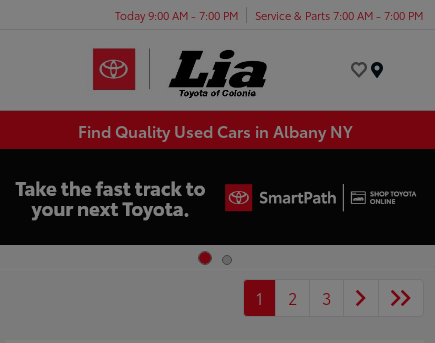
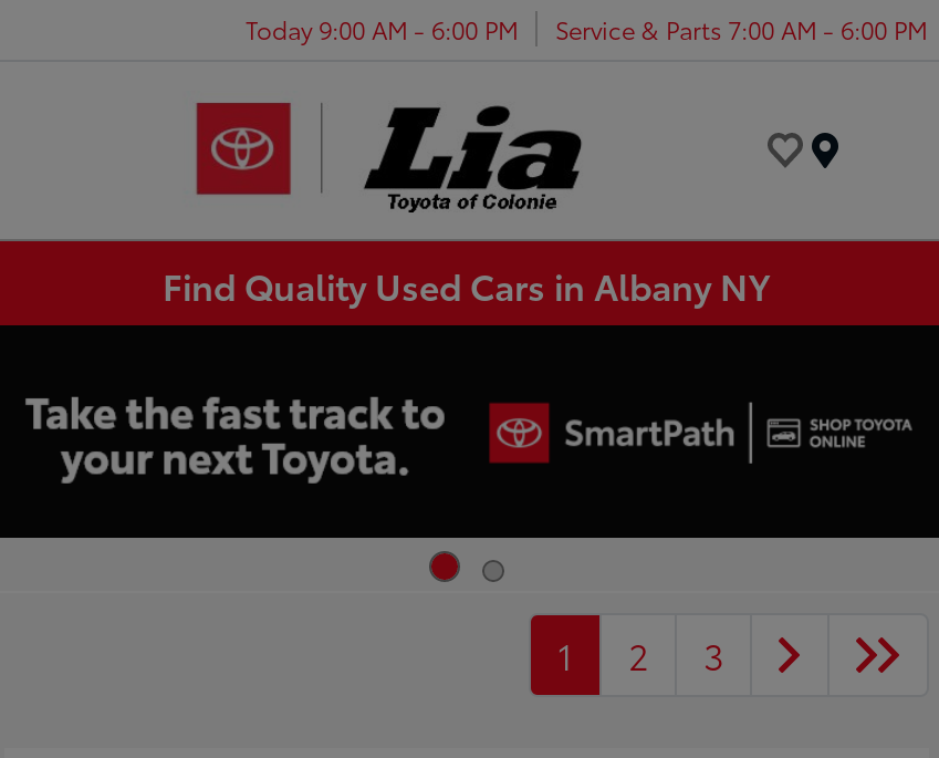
[115,6,238,22] Today 9:00 AM - 7:00 PM -> [246,10,518,45] Today 9:00 AM - 6:00 PM
[255,6,423,22] Service & Parts 7:00 AM - 7:00 PM -> [555,10,927,45] Service & Parts 7:00 AM - 6:00 PM

